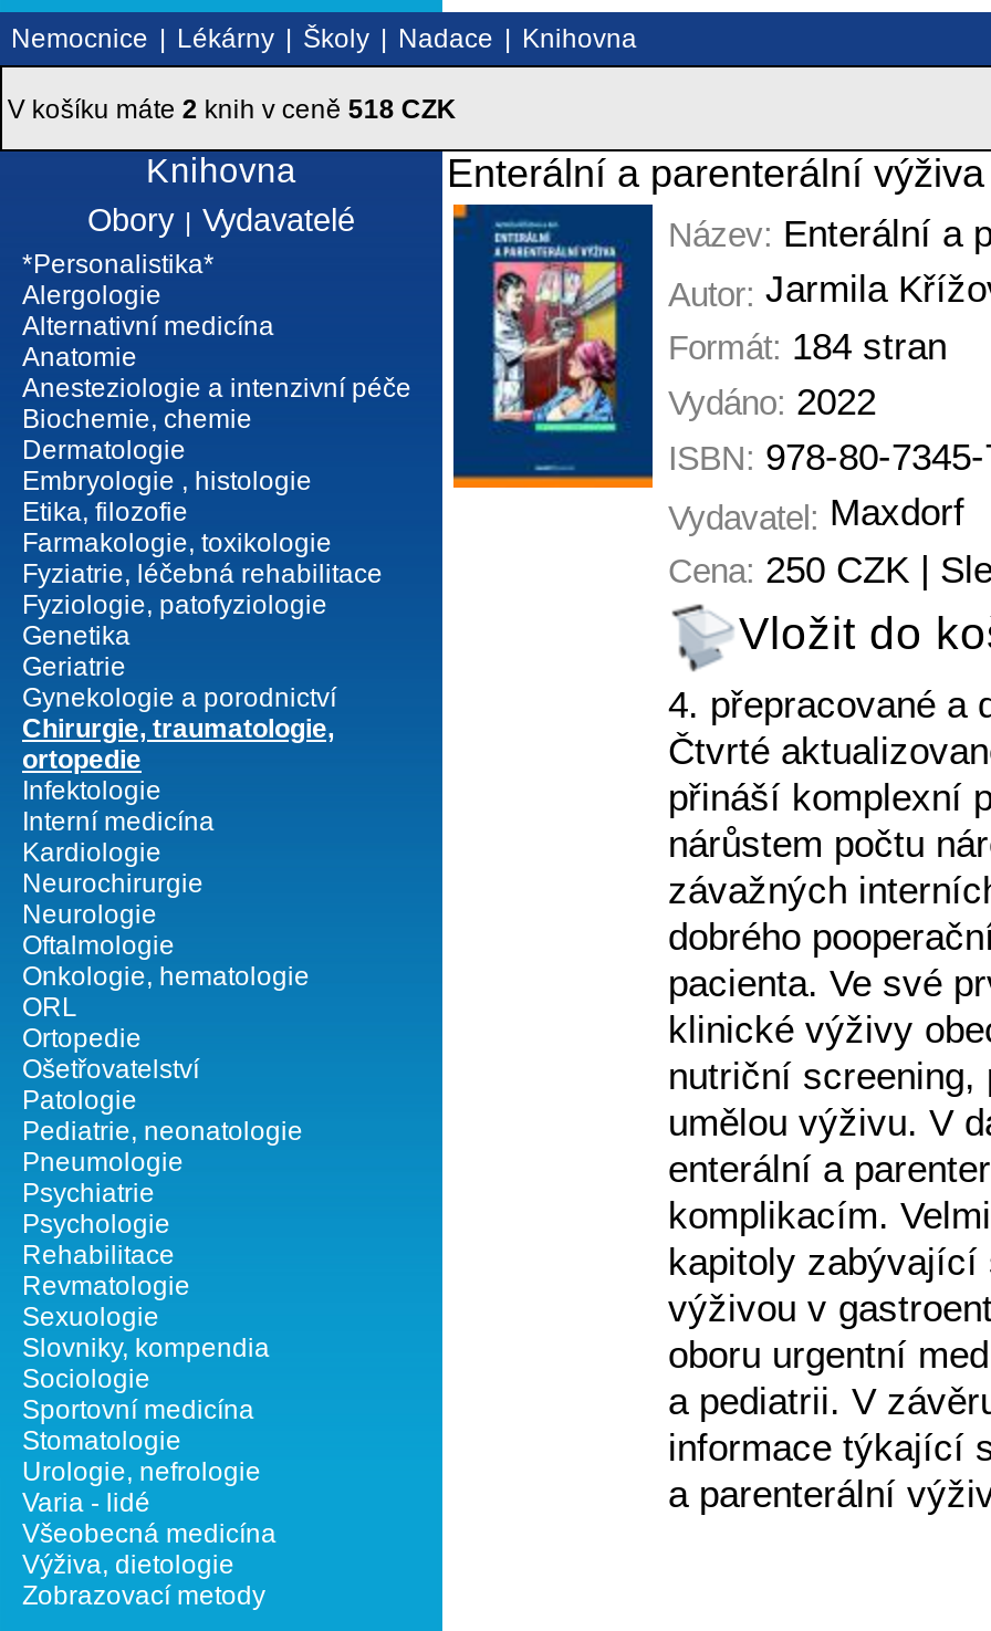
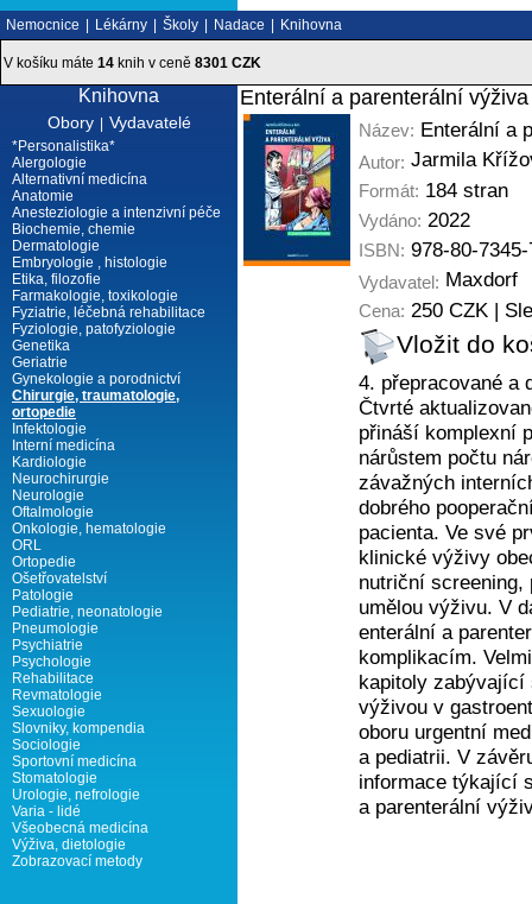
[8,95,457,126] V košíku máte 2 knih v ceně 518 CZK -> [4,55,262,72] V košíku máte 14 knih v ceně 8301 CZK

